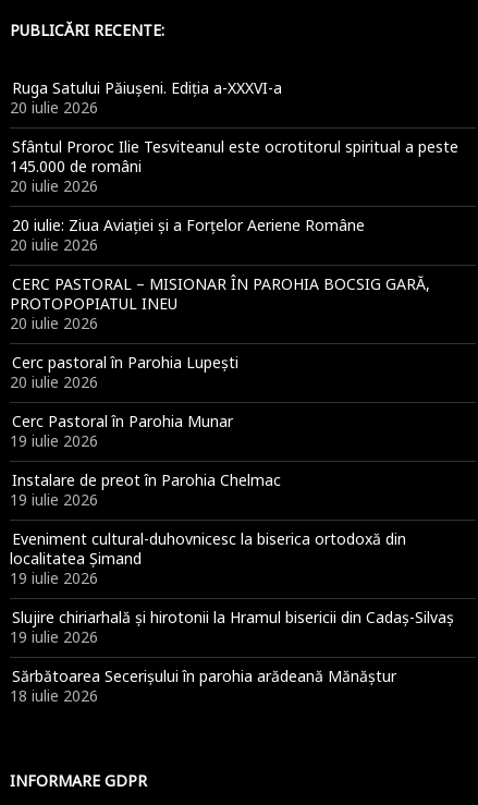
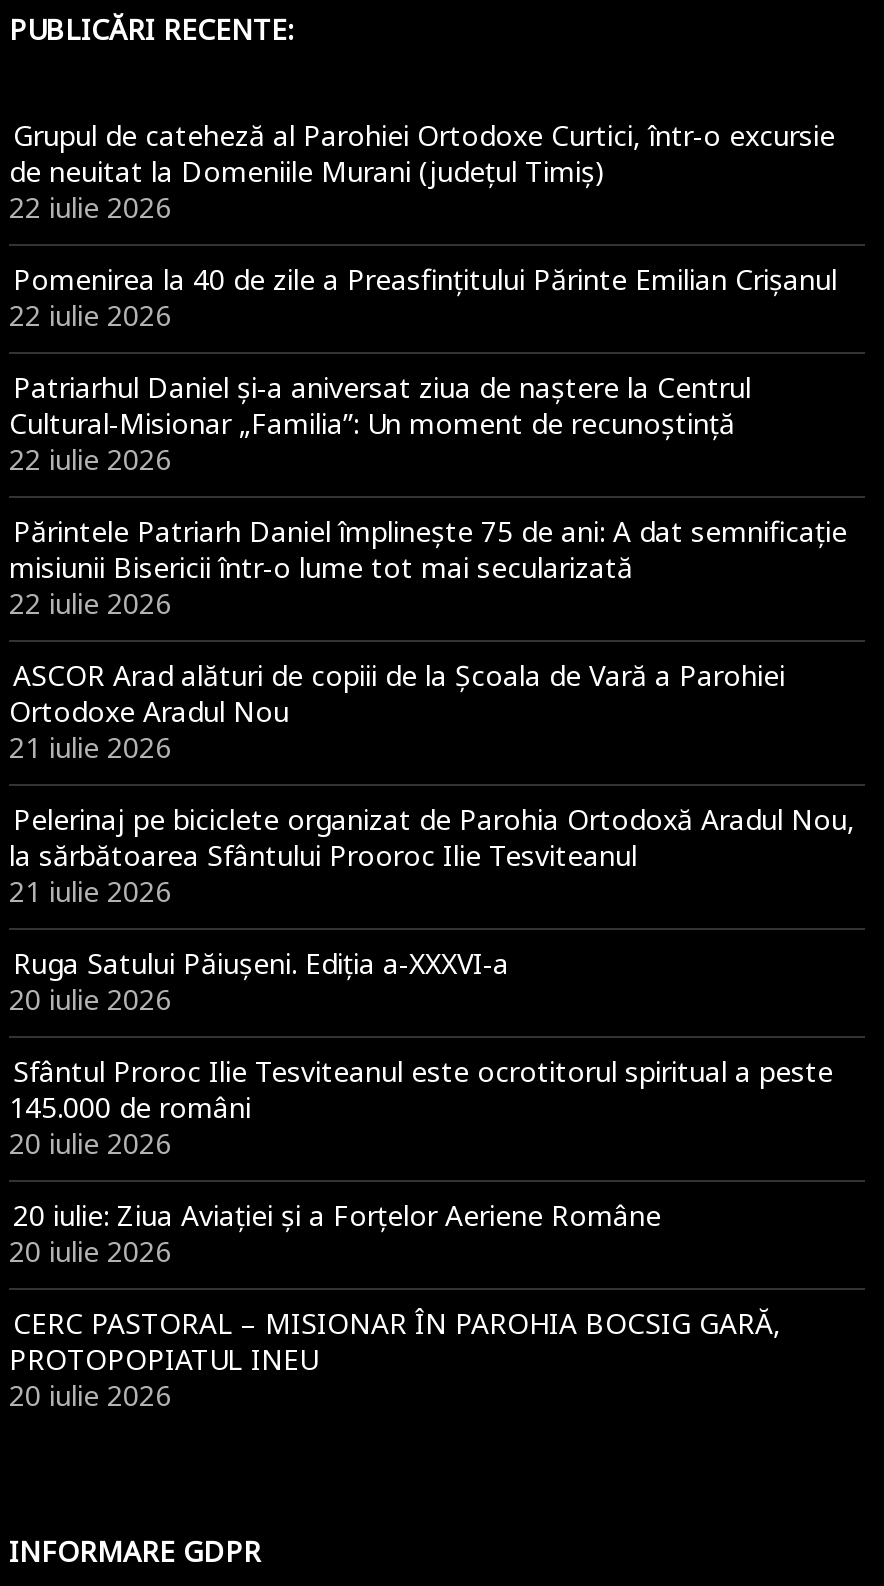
none -> [9,116,855,910] Grupul de cateheză al Parohiei Ortodoxe Curtici, într-o excursie | de neuitat la Domeniile Murani (județul Timiș) | 22 iulie 2026 | Pomenirea la 40 de zile a Preasfințitului Părinte Emilian Crișanul | 22 iulie 2026 | Patriarhul Daniel și-a aniversat ziua de naștere la Centrul | Cultural-Misionar „Familia”: Un moment de recunoștință | 22 iulie 2026 | Părintele Patriarh Daniel împlinește 75 de ani: A dat semnificație | misiunii Bisericii într-o lume tot mai secularizată | 22 iulie 2026 | ASCOR Arad alături de copiii de la Școala de Vară a Parohiei | Ortodoxe Aradul Nou | 21 iulie 2026 | Pelerinaj pe biciclete organizat de Parohia Ortodoxă Aradul Nou, | la sărbătoarea Sfântului Prooroc Ilie Tesviteanul | 21 iulie 2026
moved [10,78,458,334] -> [9,944,833,1414]: Ruga Satului Păiușeni. Ediția a-XXXVI-a | 20 iulie 2026 | Sfântul Proroc Ilie Tesviteanul este ocrotitorul spiritual a peste | ... | PROTOPOPIATUL INEU | 20 iulie 2026
[10,352,454,706] Cerc pastoral în Parohia Lupești | 20 iulie 2026 | Cerc Pastoral în Parohia Munar | 19 iulie 2026 | Instalare de preot în Parohia Chelmac | 19 iulie 2026 | Eveniment cultural-duhovnicesc la biserica ortodoxă din | localitatea Șimand | 19 iulie 2026 | Slujire chiriarhală și hirotonii la Hramul bisericii din Cadaș-Silvaș | 19 iulie 2026 | Sărbătoarea Secerișului în parohia arădeană Mănăștur | 18 iulie 2026 -> none

